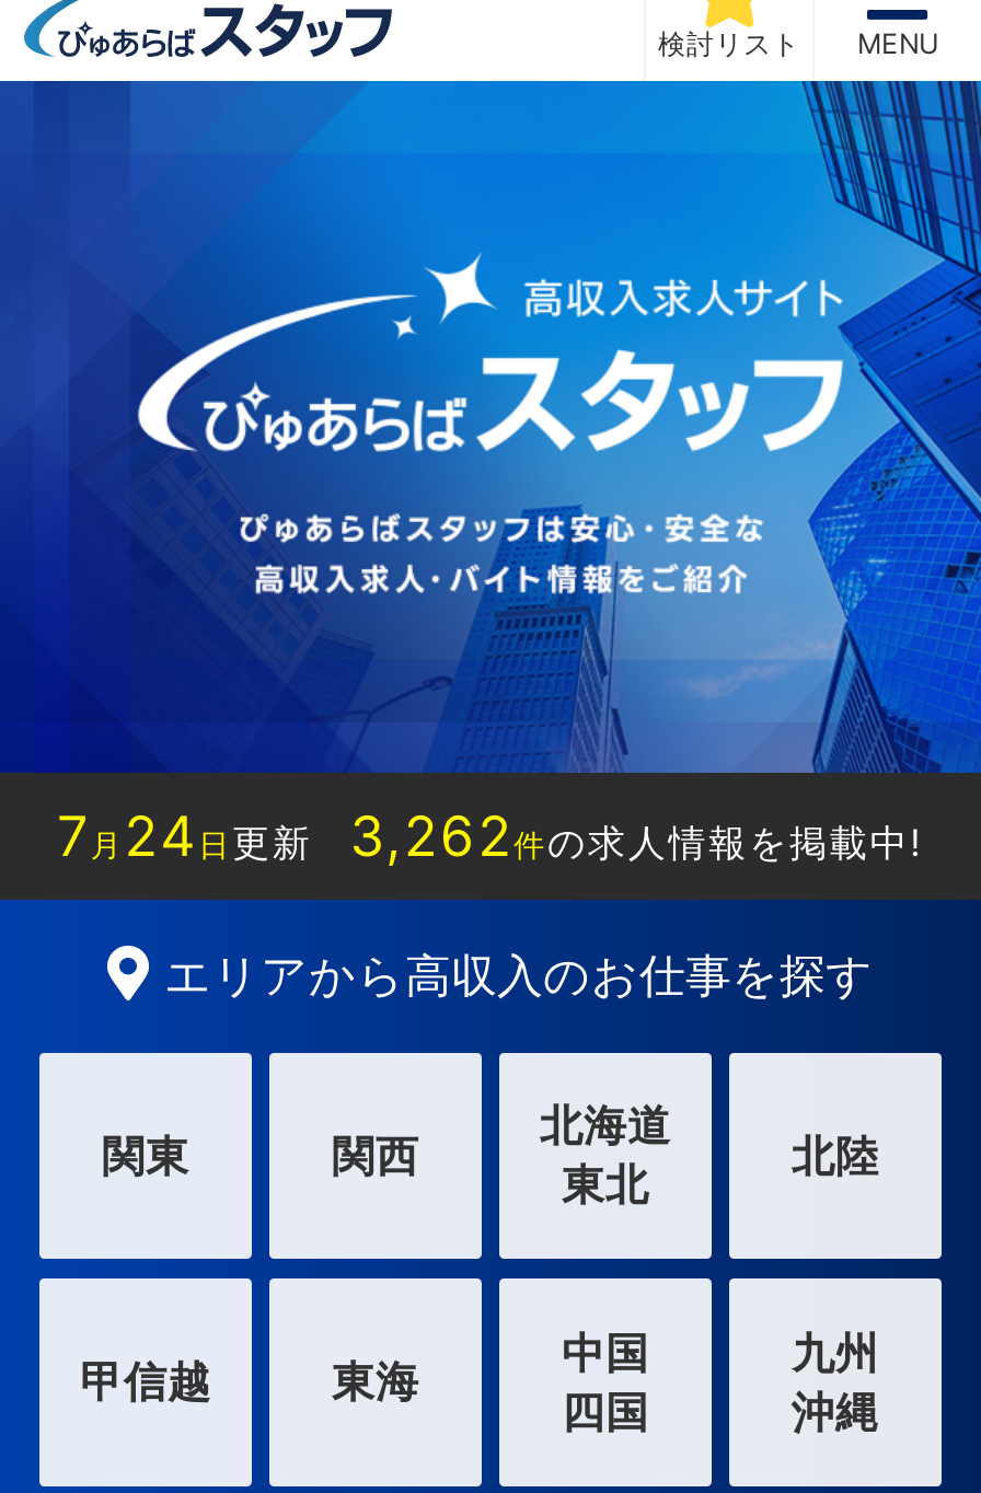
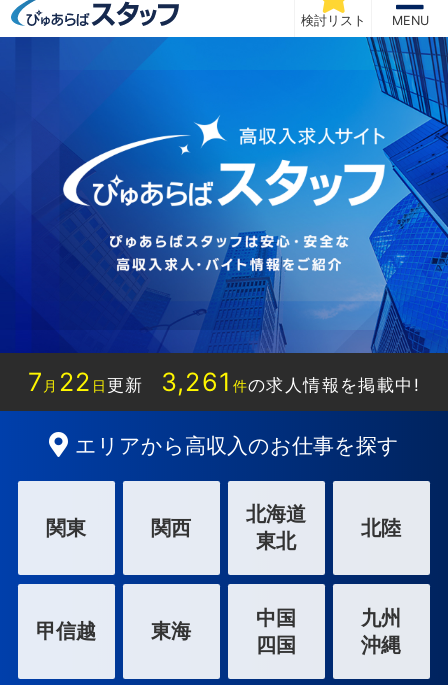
[57,803,924,868] 7月24日更新 3,262件の求人情報を掲載中! -> [28,367,420,397] 7月22日更新 3,261件の求人情報を掲載中!

